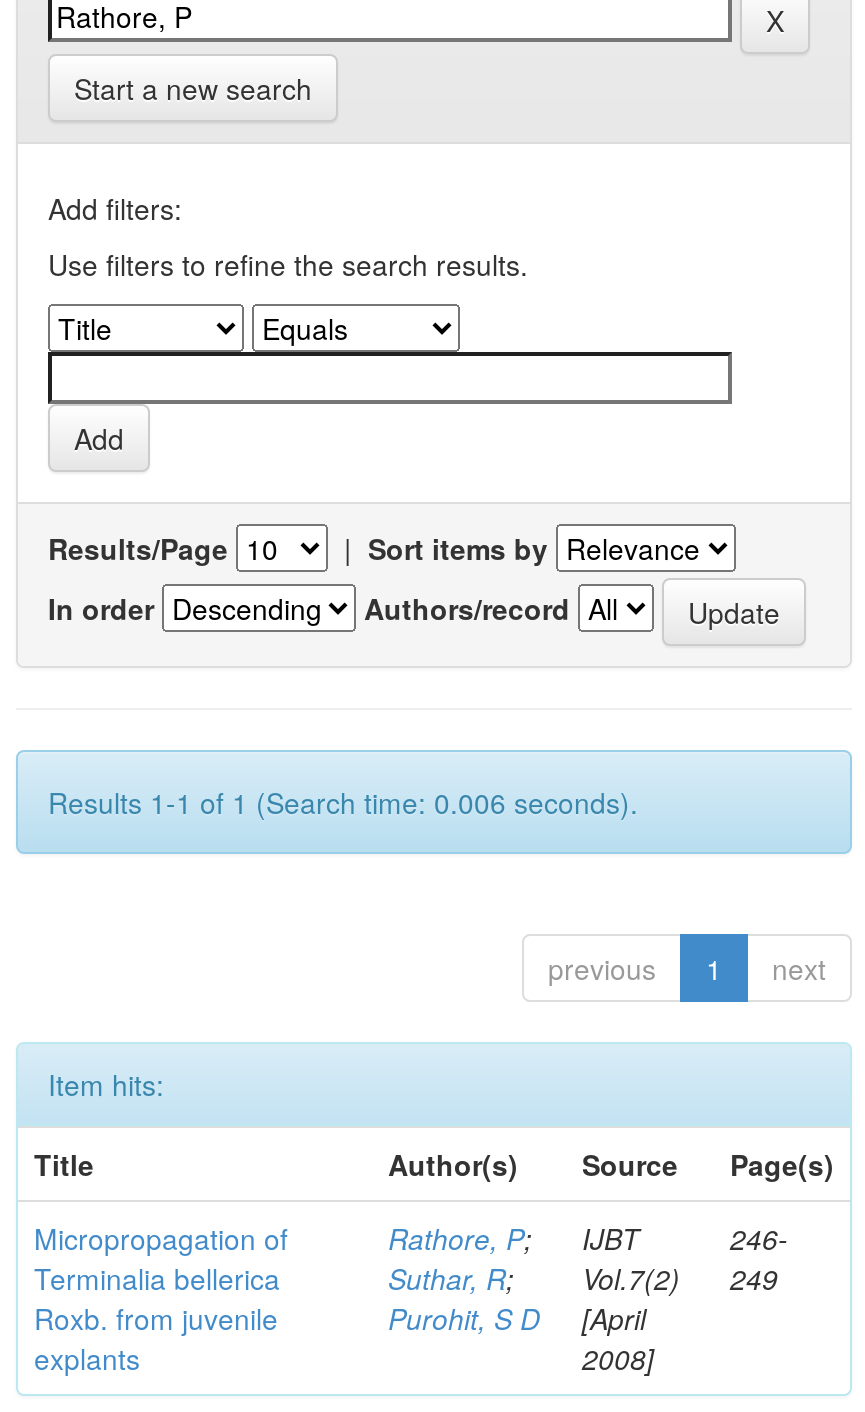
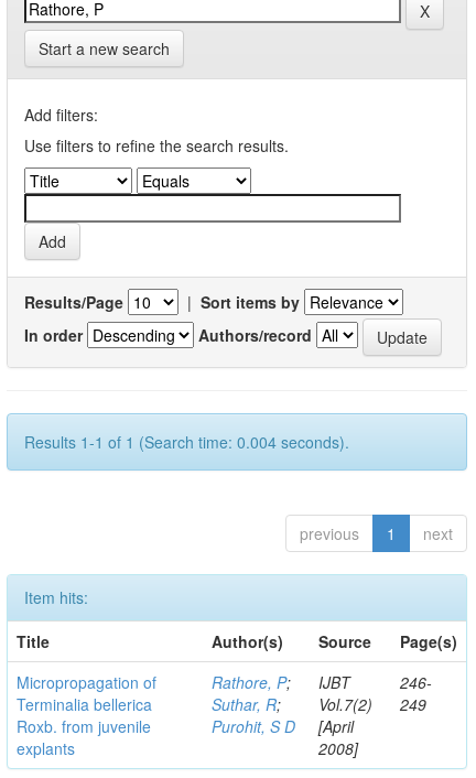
[48,782,638,822] Results 1-1 of 1 (Search time: 0.006 seconds). -> [24,431,349,453] Results 1-1 of 1 (Search time: 0.004 seconds).

